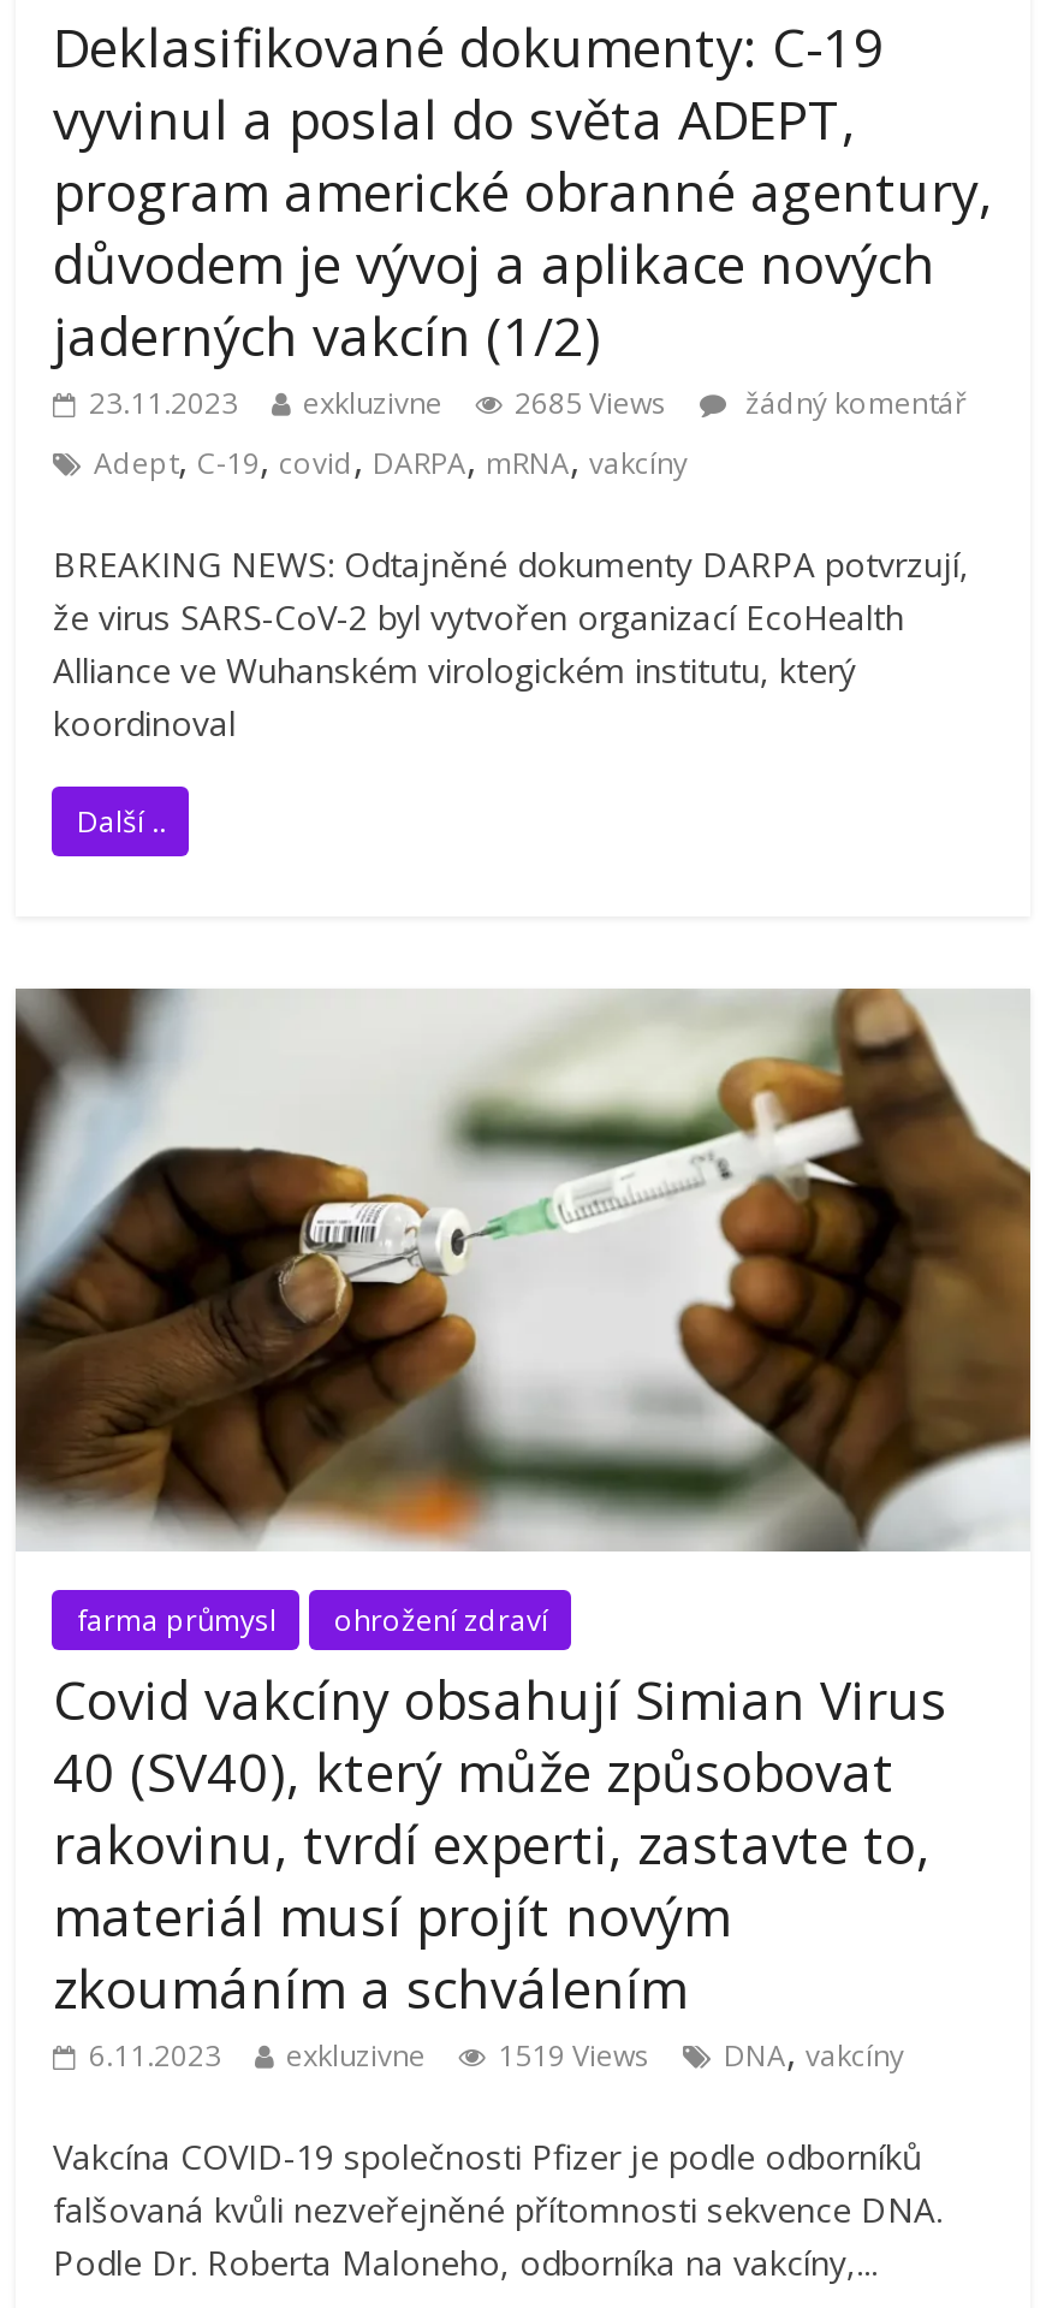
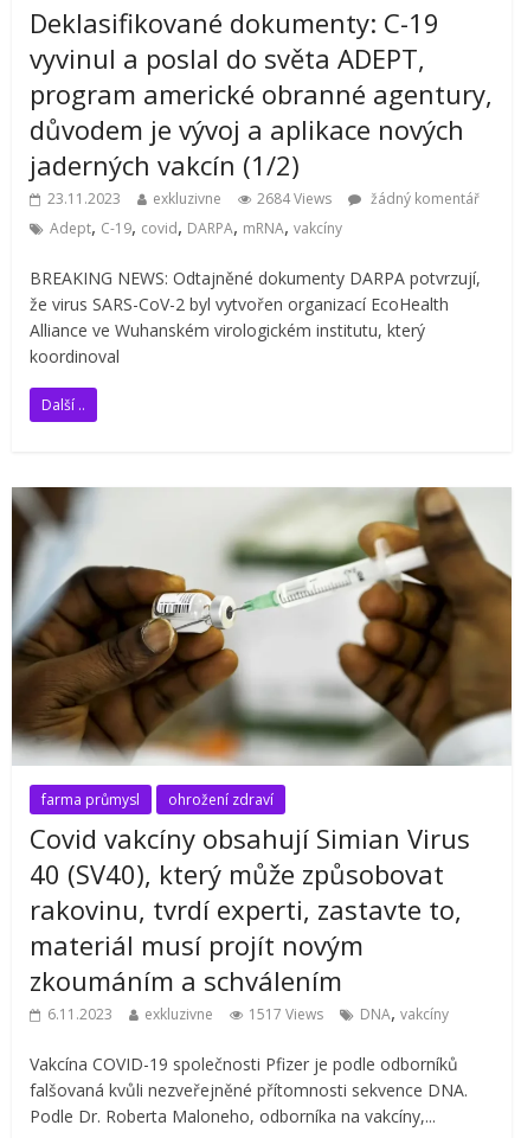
[89,384,966,425] 23.11.2023 exkluzivne 2685 Views žádný komentář -> [48,189,480,209] 23.11.2023 exkluzivne 2684 Views žádný komentář
[89,2027,904,2080] 6.11.2023 exkluzivne 1519 Views DNA, vakcíny -> [48,999,449,1025] 6.11.2023 exkluzivne 1517 Views DNA, vakcíny

